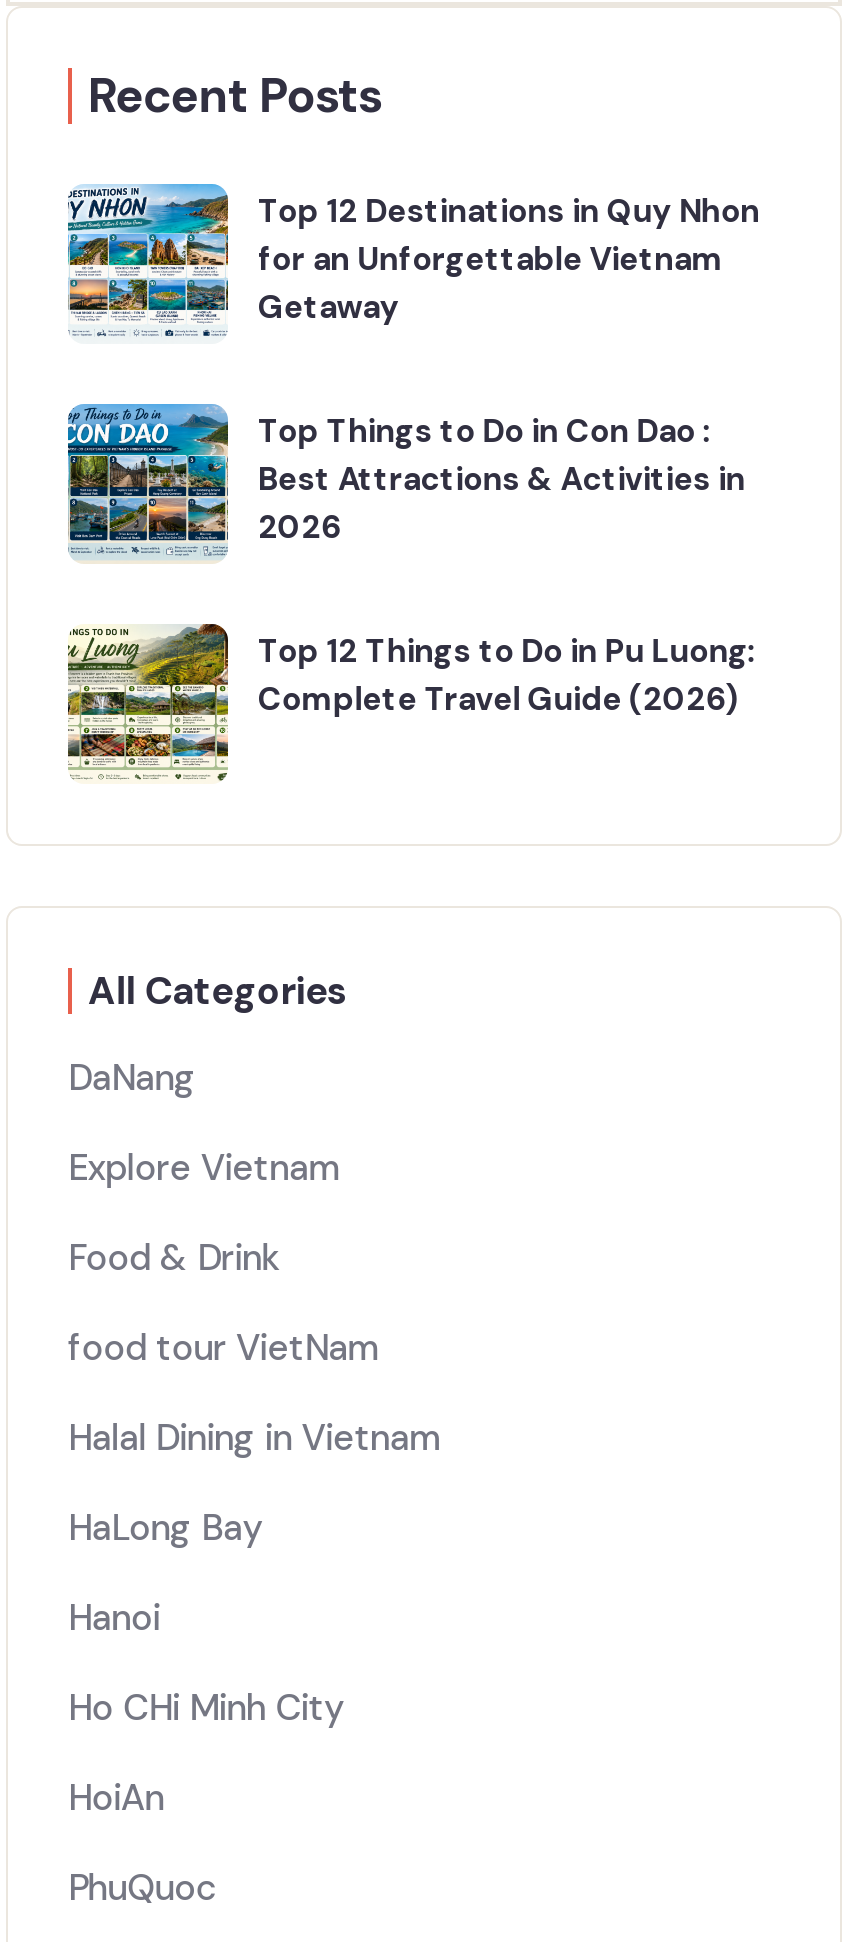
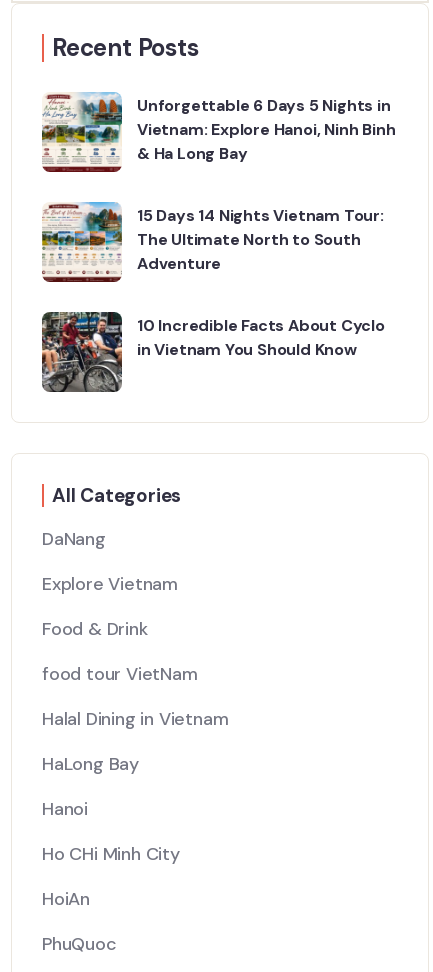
[66,184,760,344] [image] | Top 12 Destinations in Quy Nhon | for an Unforgettable Vietnam | Getaway -> [41,92,395,173] [image] | Unforgettable 6 Days 5 Nights in | Vietnam: Explore Hanoi, Ninh Binh | & Ha Long Bay
[66,402,745,564] [image] | Top Things to Do in Con Dao : | Best Attractions & Activities in | 2026 -> [41,202,384,283] [image] | 15 Days 14 Nights Vietnam Tour: | The Ultimate North to South | Adventure
[66,622,755,784] [image] | Top 12 Things to Do in Pu Luong: | Complete Travel Guide (2026) -> [41,311,385,393] [image] | 10 Incredible Facts About Cyclo | in Vietnam You Should Know

